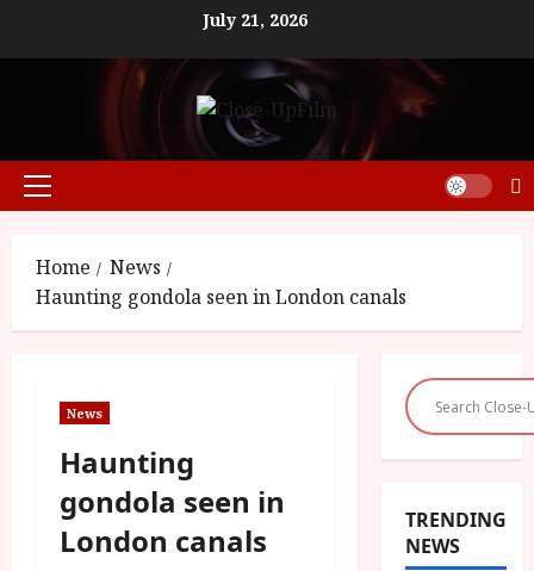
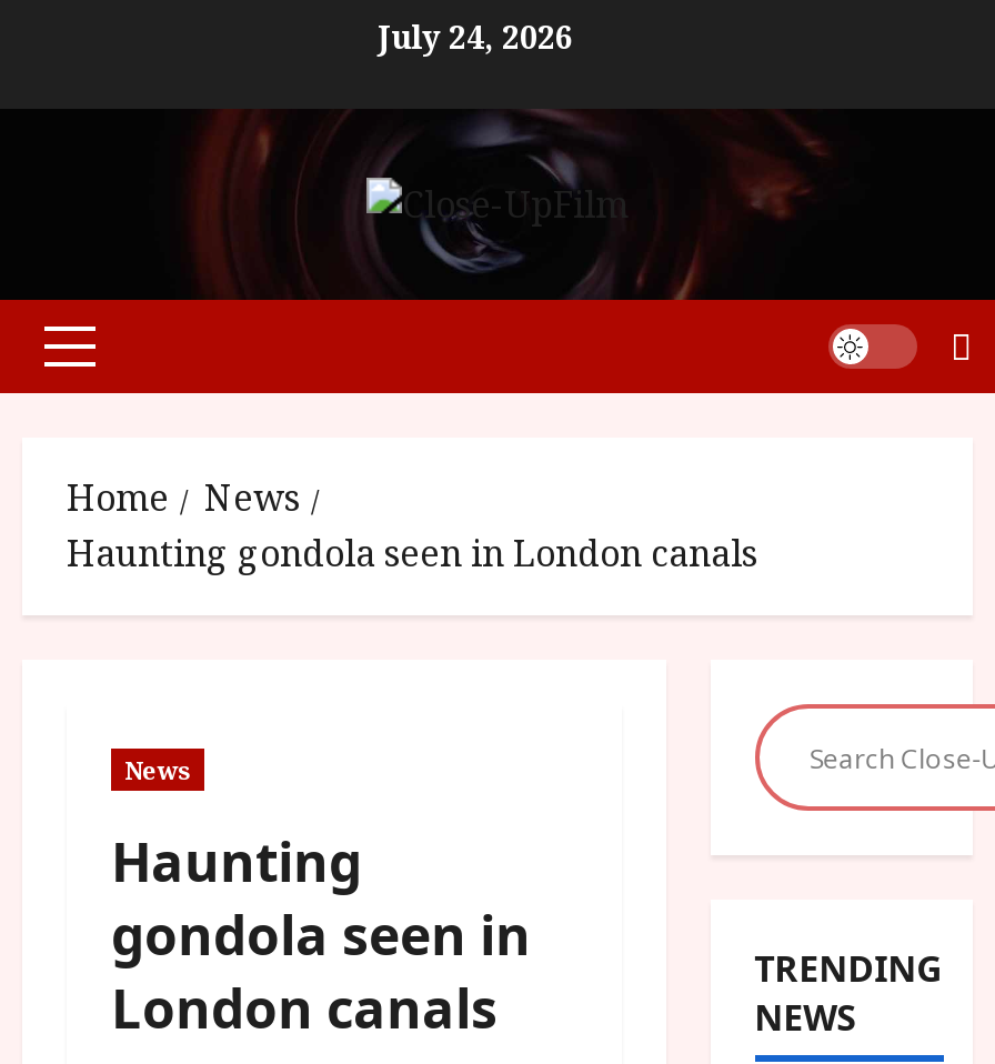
[203,8,308,31] July 21, 2026 -> [378,16,573,58] July 24, 2026

